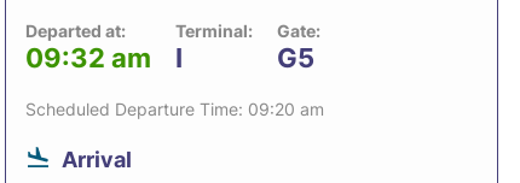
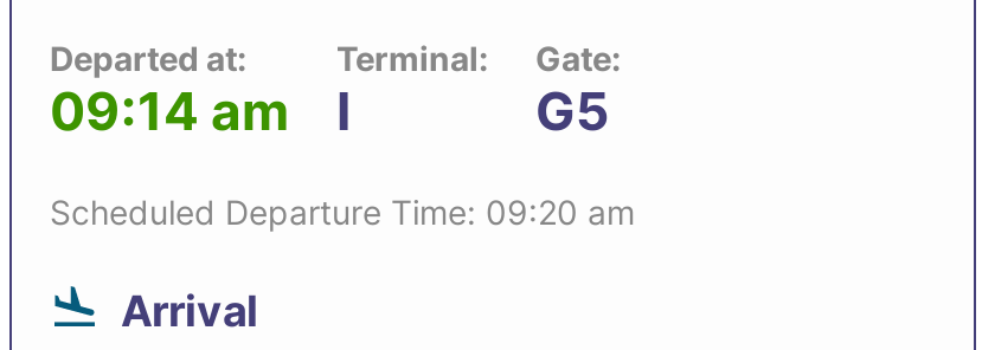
[25,42,183,73] 09:32 am I -> [50,80,351,142] 09:14 am I

